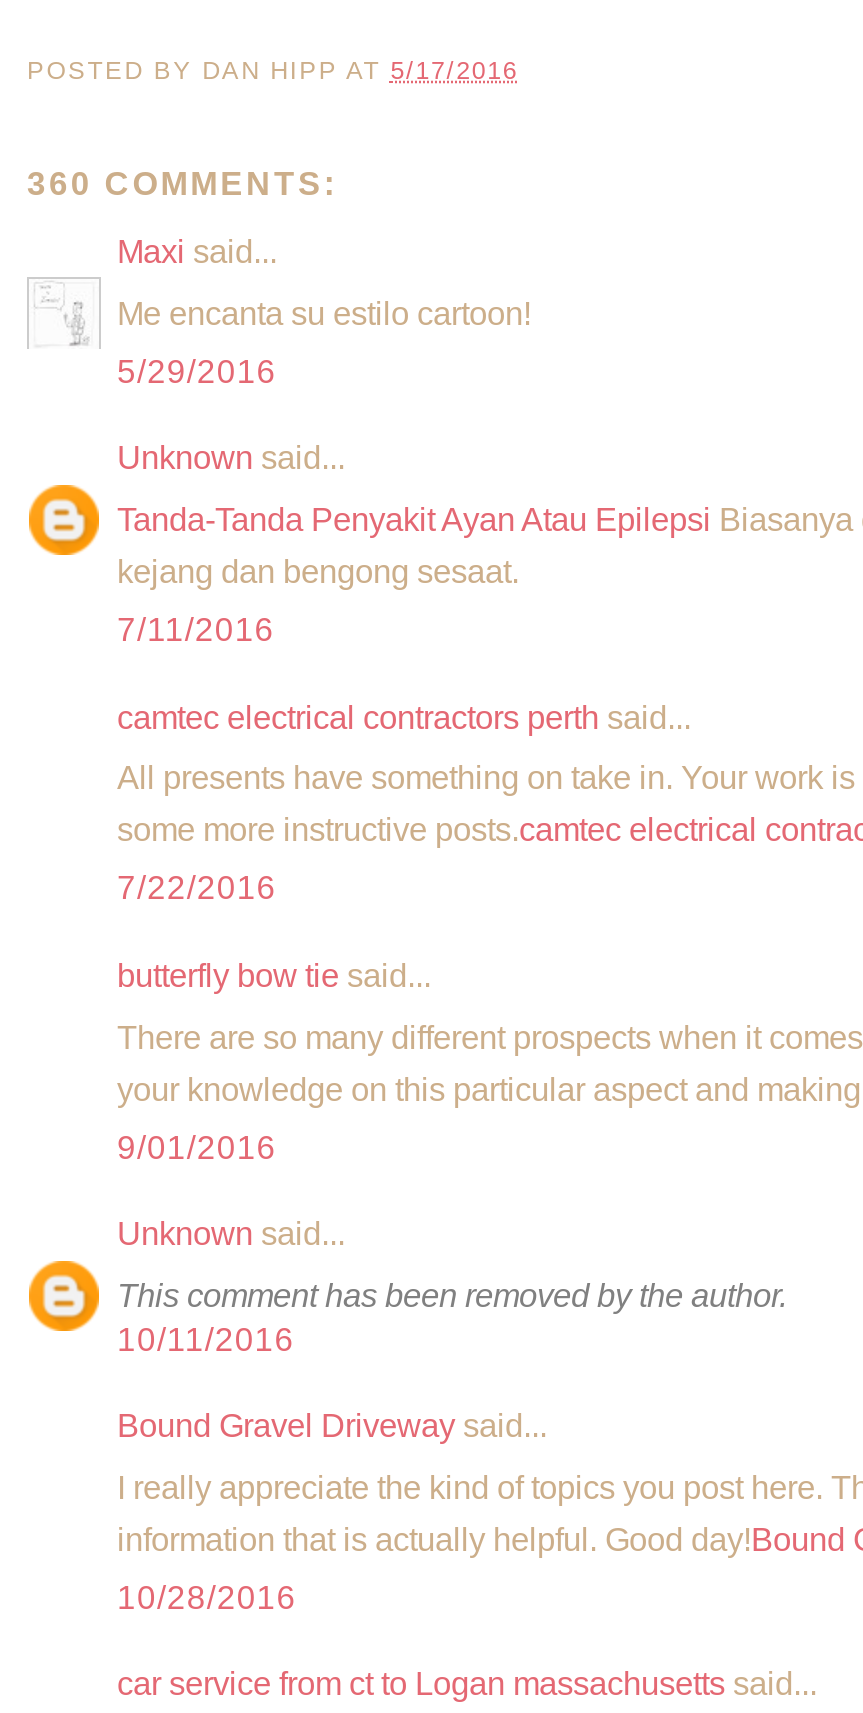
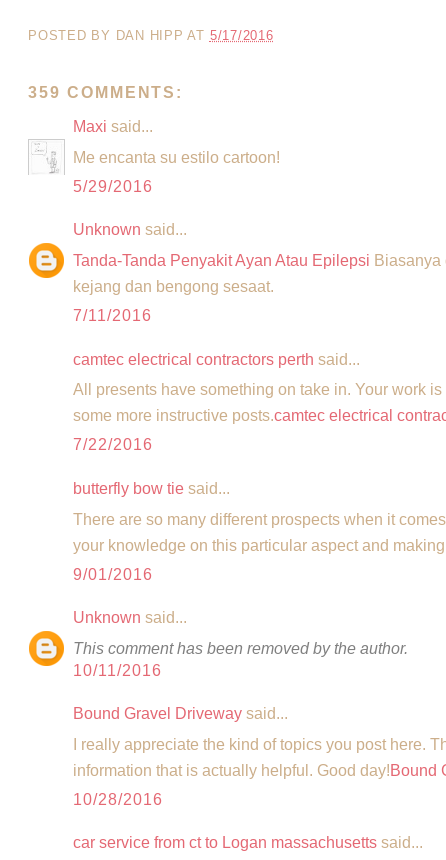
[27,166,338,202] 360 COMMENTS: -> [28,83,183,101] 359 COMMENTS:

